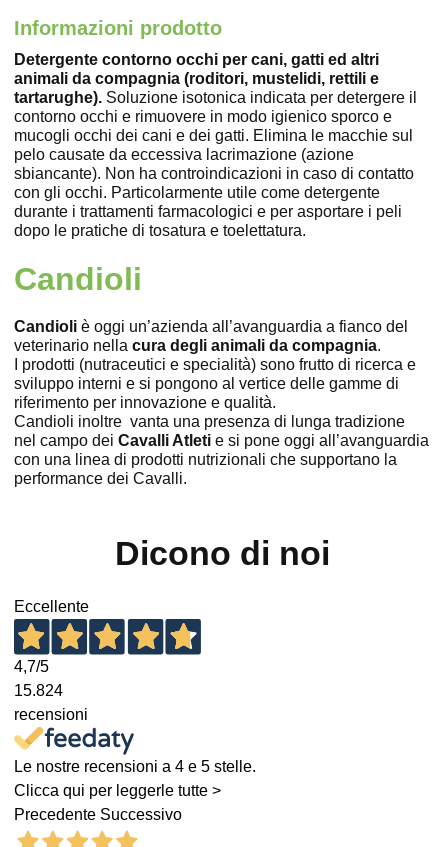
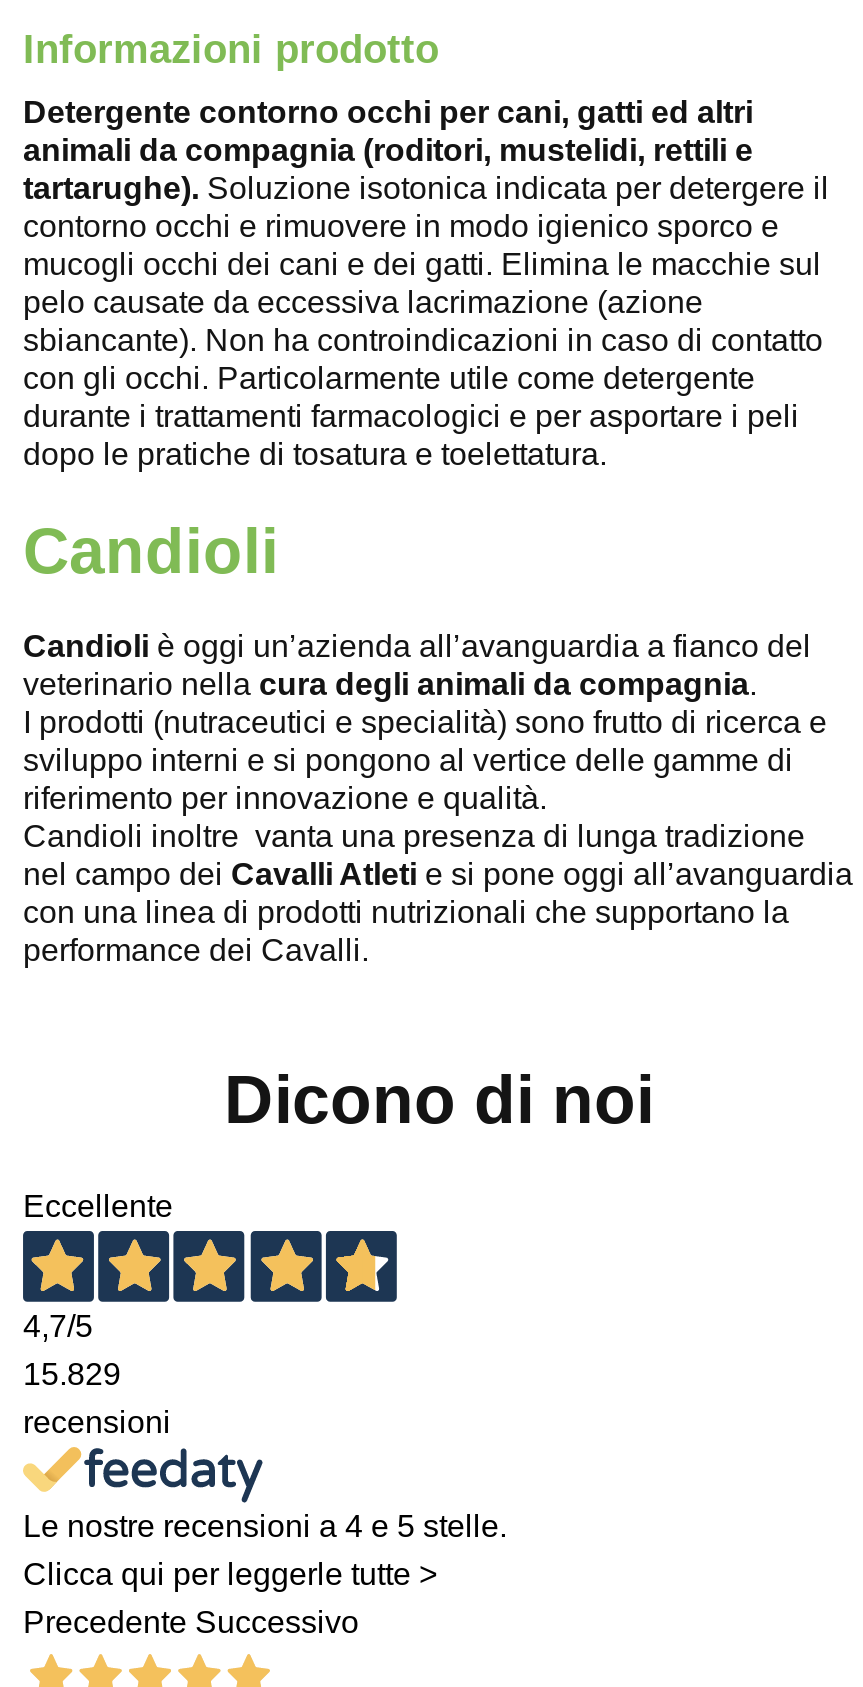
[14,682,63,699] 15.824 -> [23,1358,121,1392] 15.829

